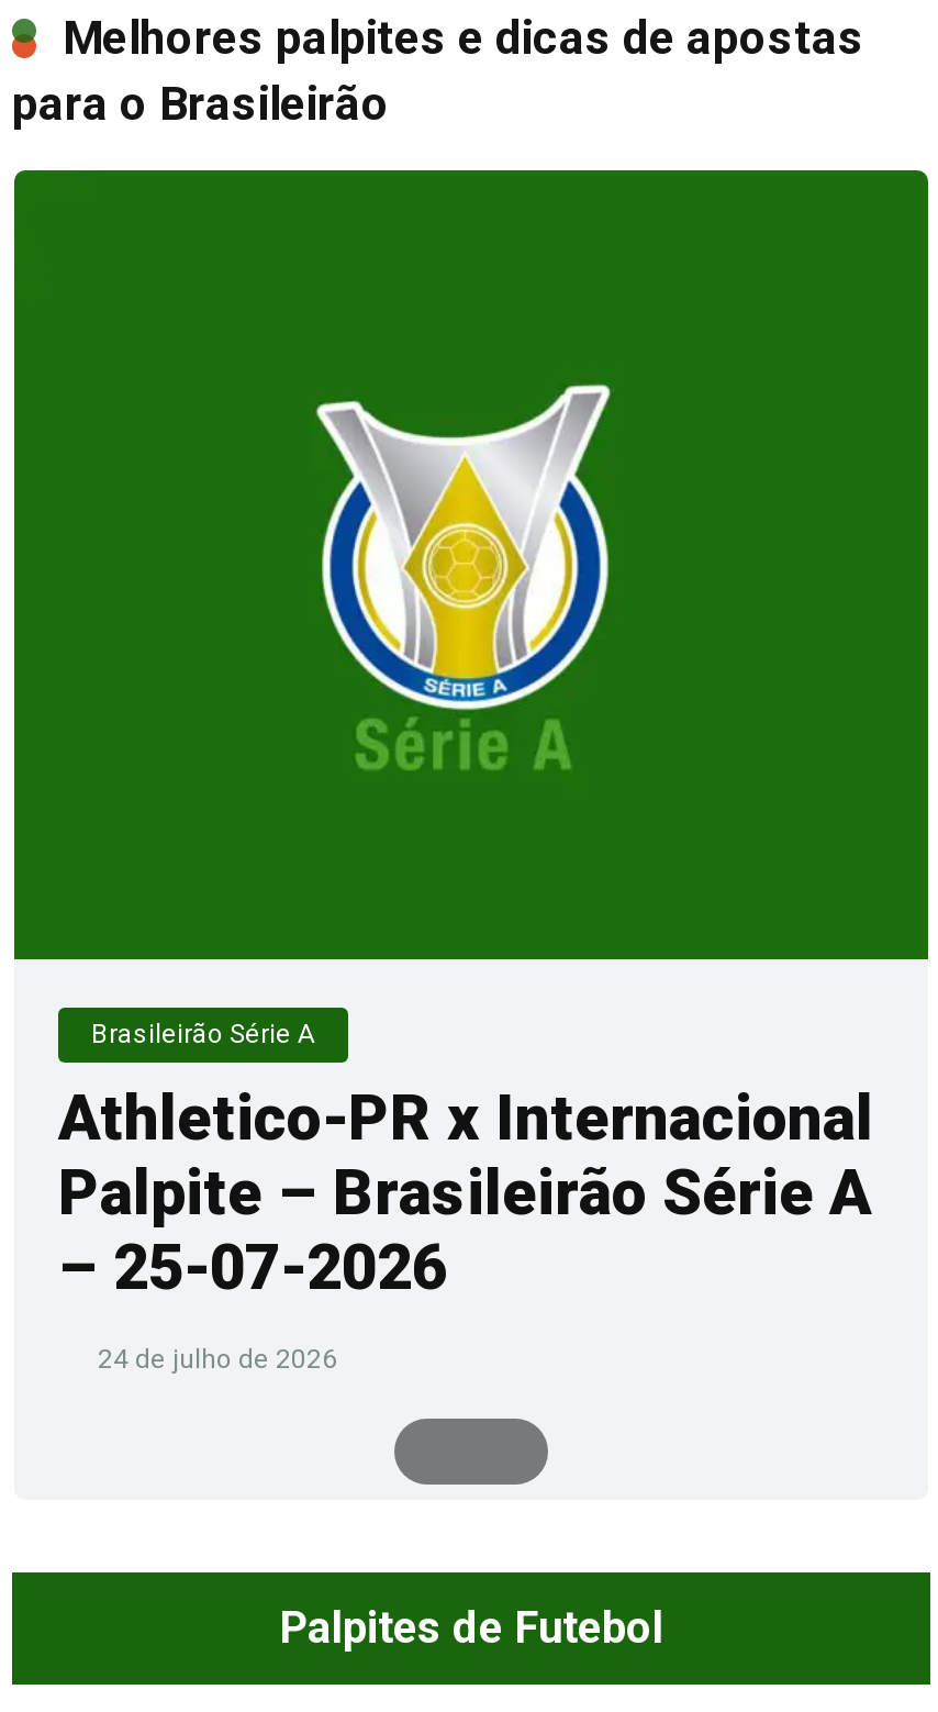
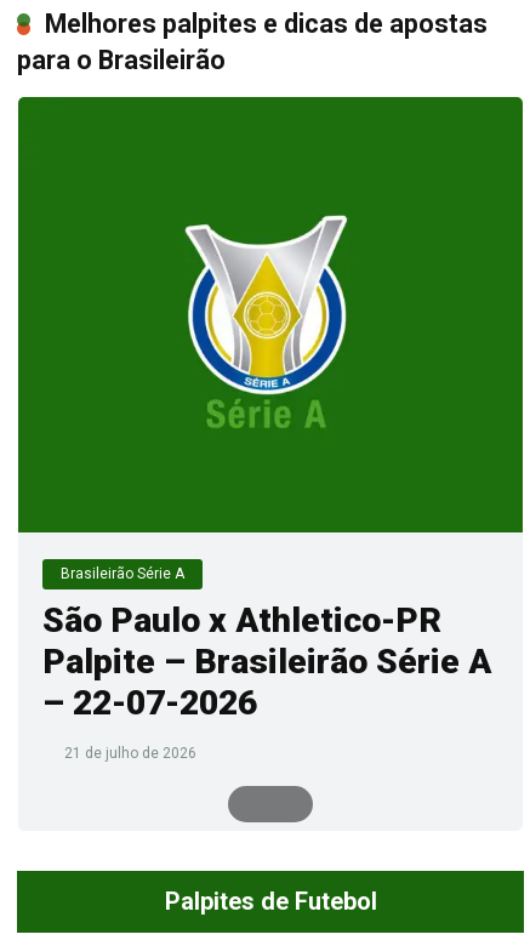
[58,1083,873,1156] Athletico-PR x Internacional -> [42,601,441,641] São Paulo x Athletico-PR
[58,1232,447,1305] – 25-07-2026 -> [42,683,257,723] – 22-07-2026
[91,1345,337,1375] 24 de julho de 2026 -> [61,745,196,762] 21 de julho de 2026

